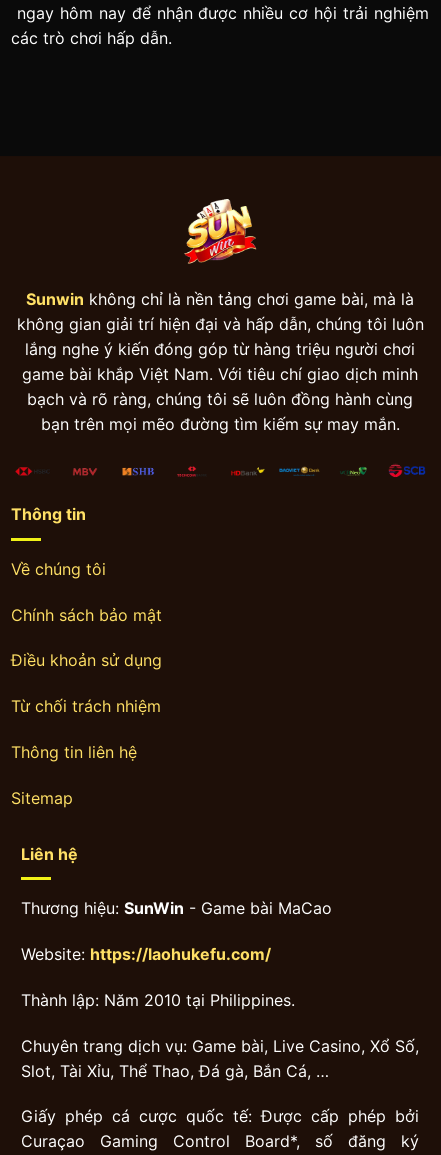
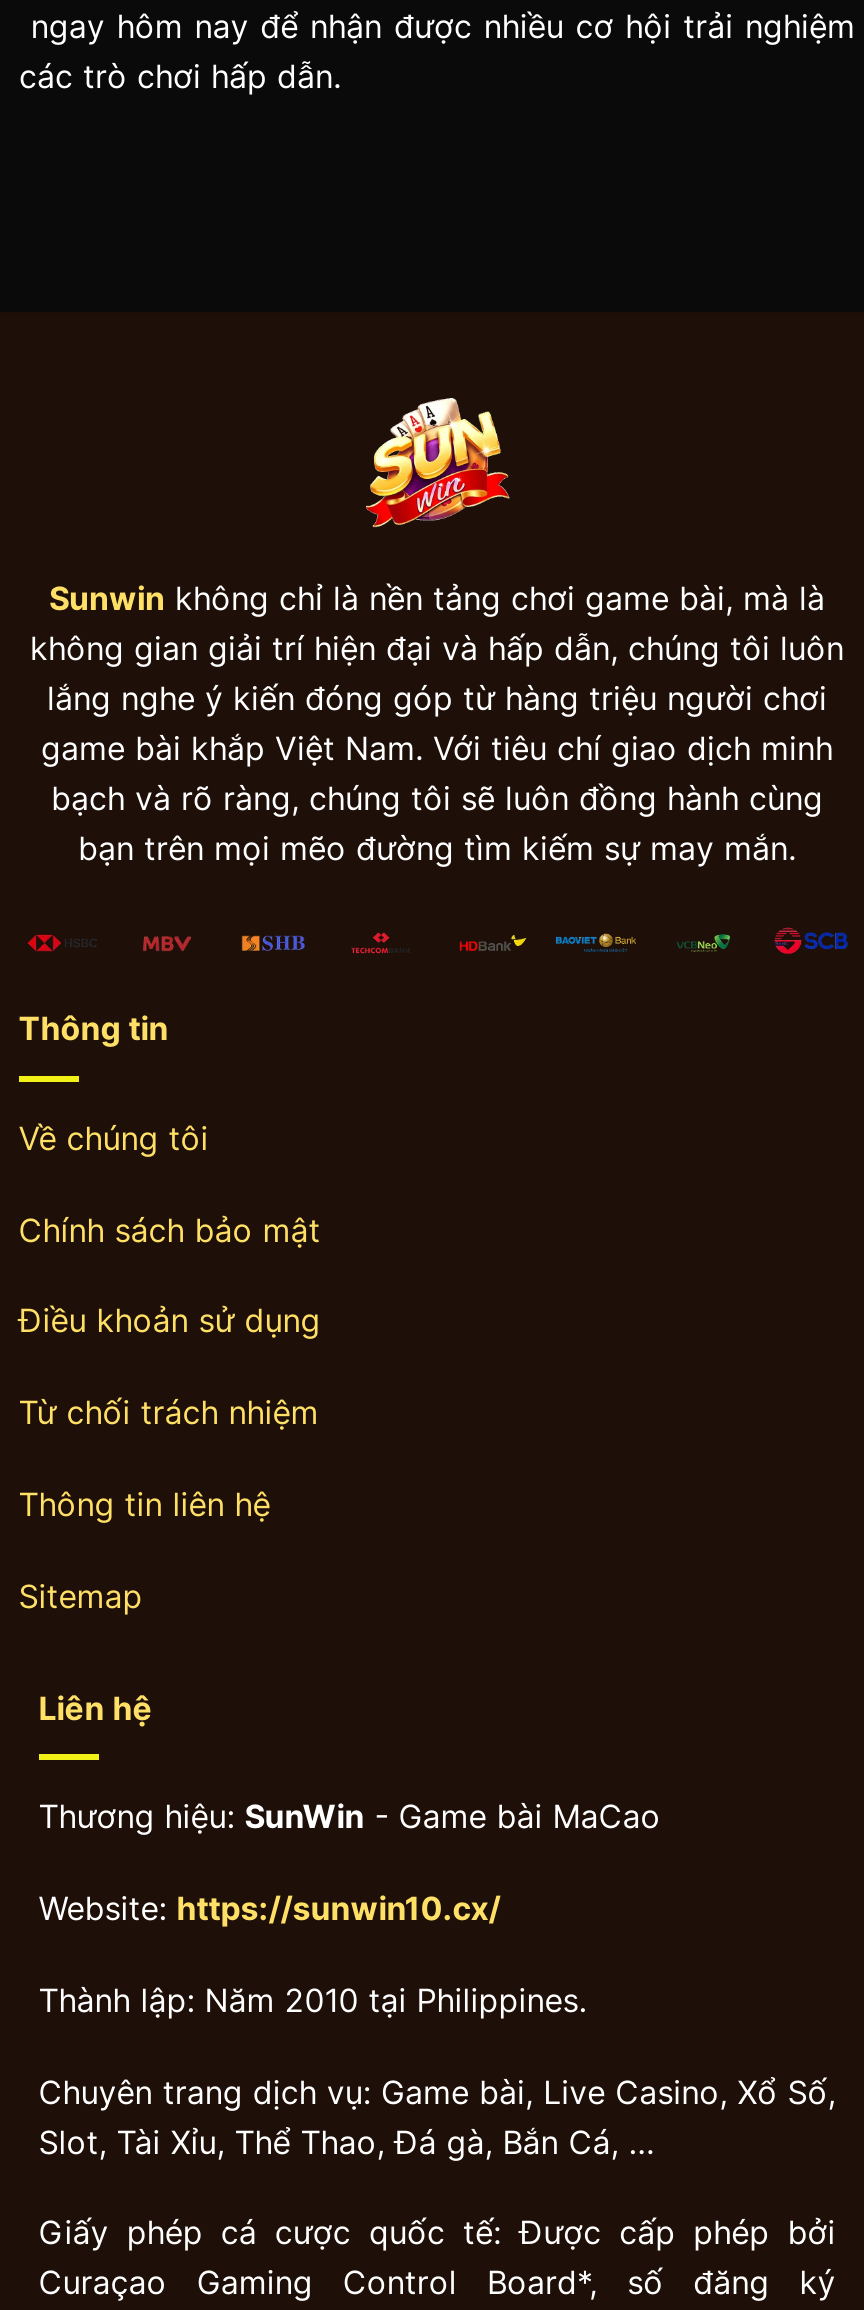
[21,944,271,964] Website: https://laohukefu.com/ -> [39,1888,501,1928] Website: https://sunwin10.cx/

